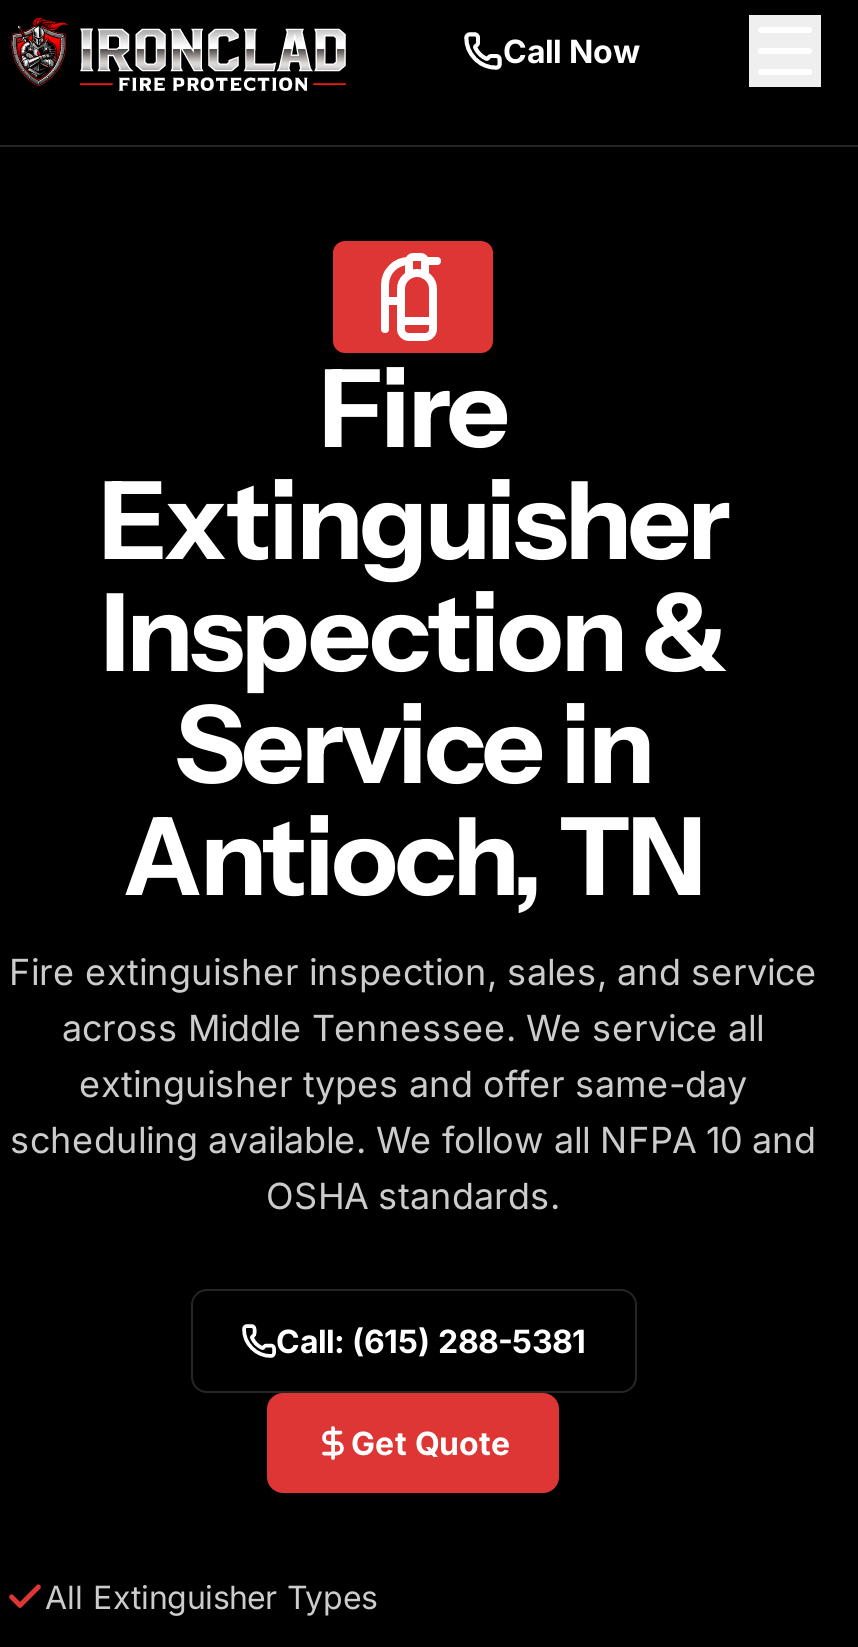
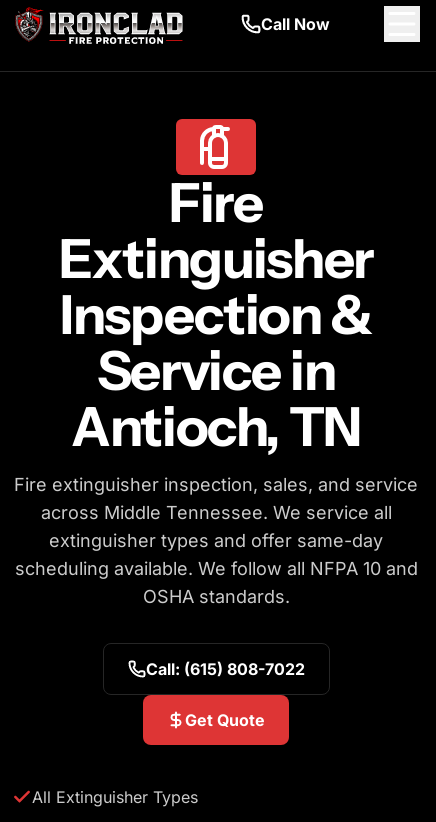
[276,1322,586,1362] Call: (615) 288-5381 -> [145,659,304,679] Call: (615) 808-7022

